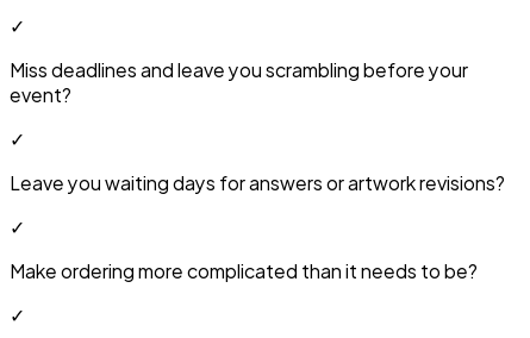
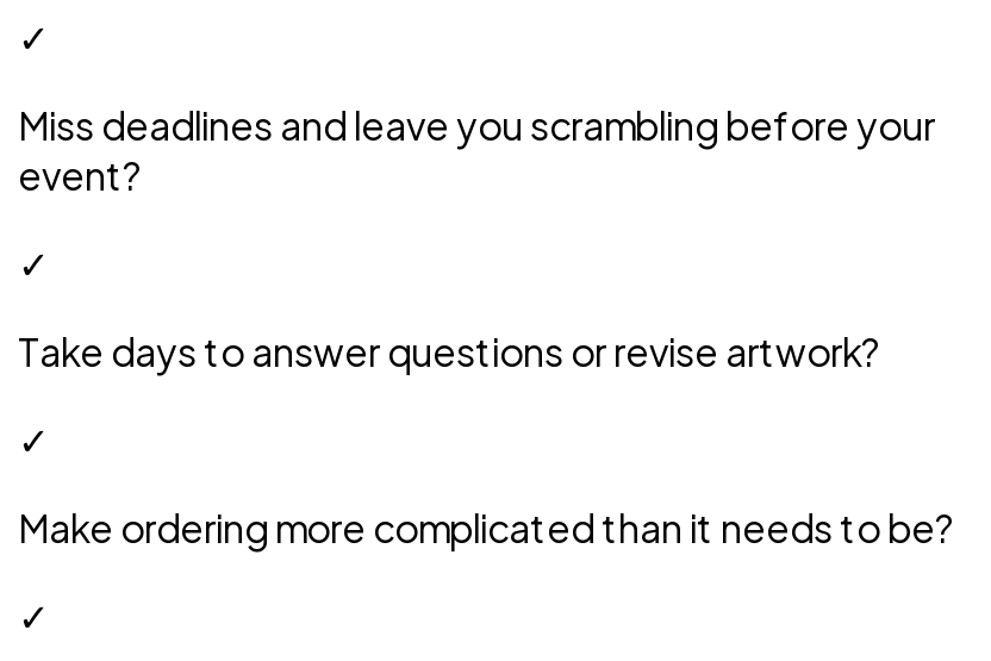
[10,170,505,195] Leave you waiting days for answers or artwork revisions? -> [18,325,880,375] Take days to answer questions or revise artwork?

